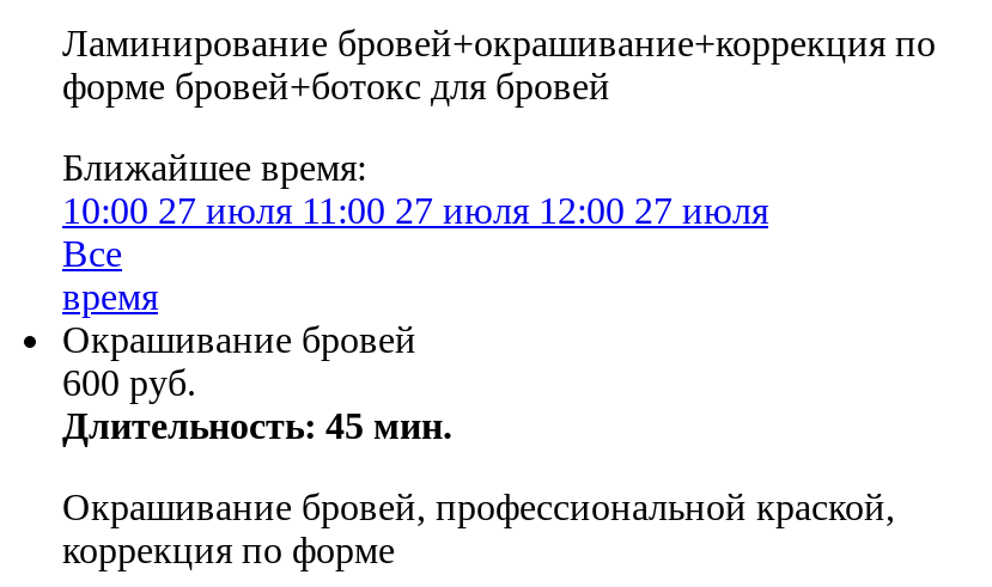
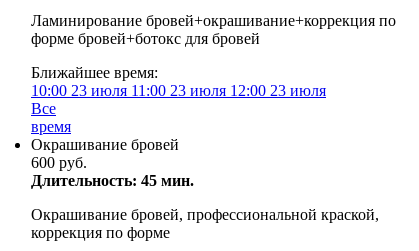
[62,190,768,231] 10:00 27 июля 11:00 27 июля 12:00 27 июля -> [31,82,326,99] 10:00 23 июля 11:00 23 июля 12:00 23 июля

